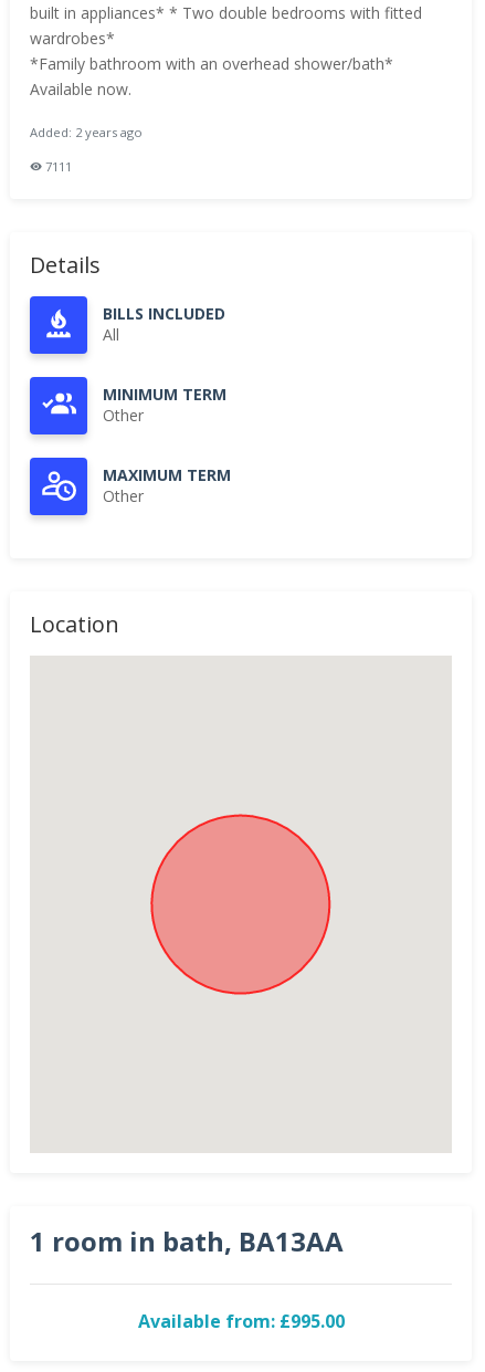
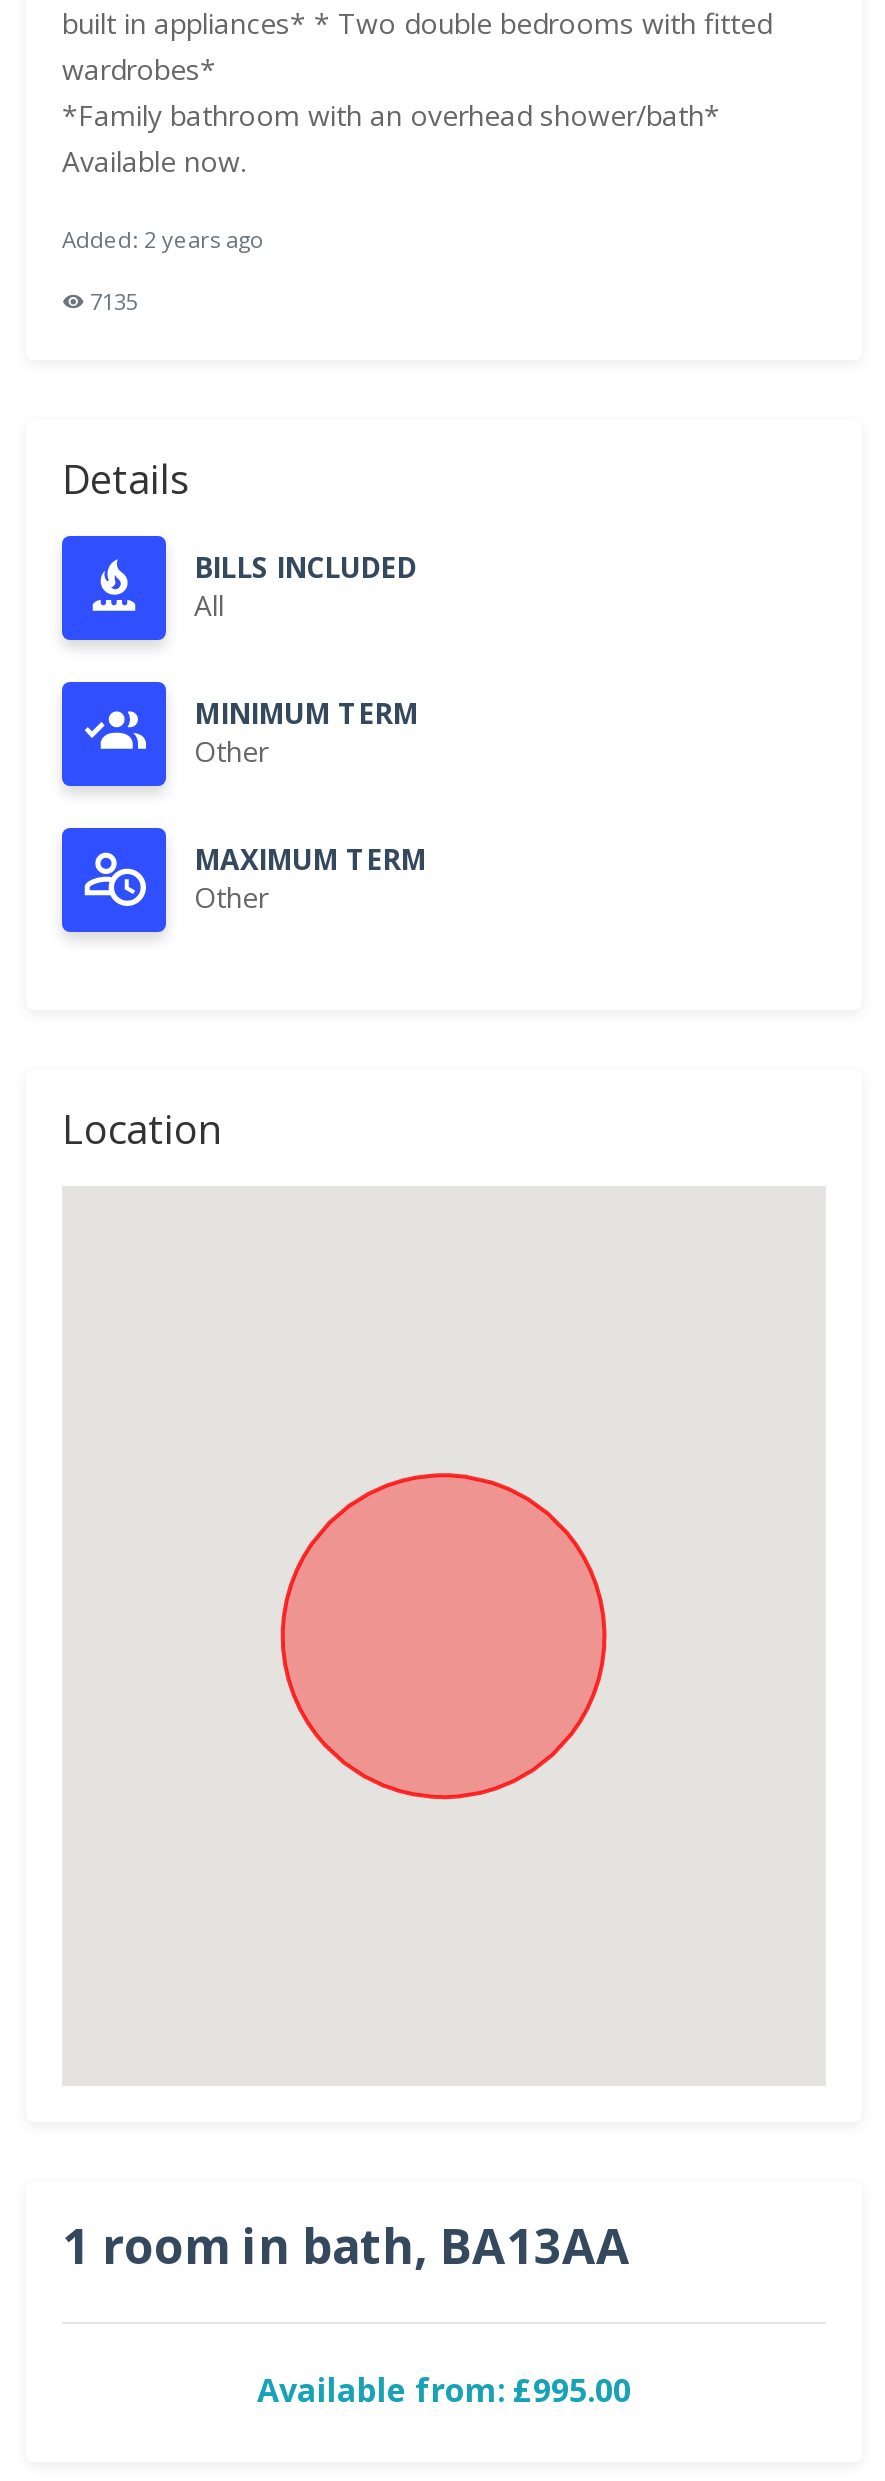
[42,158,72,175] 7111 -> [84,286,138,316] 7135

